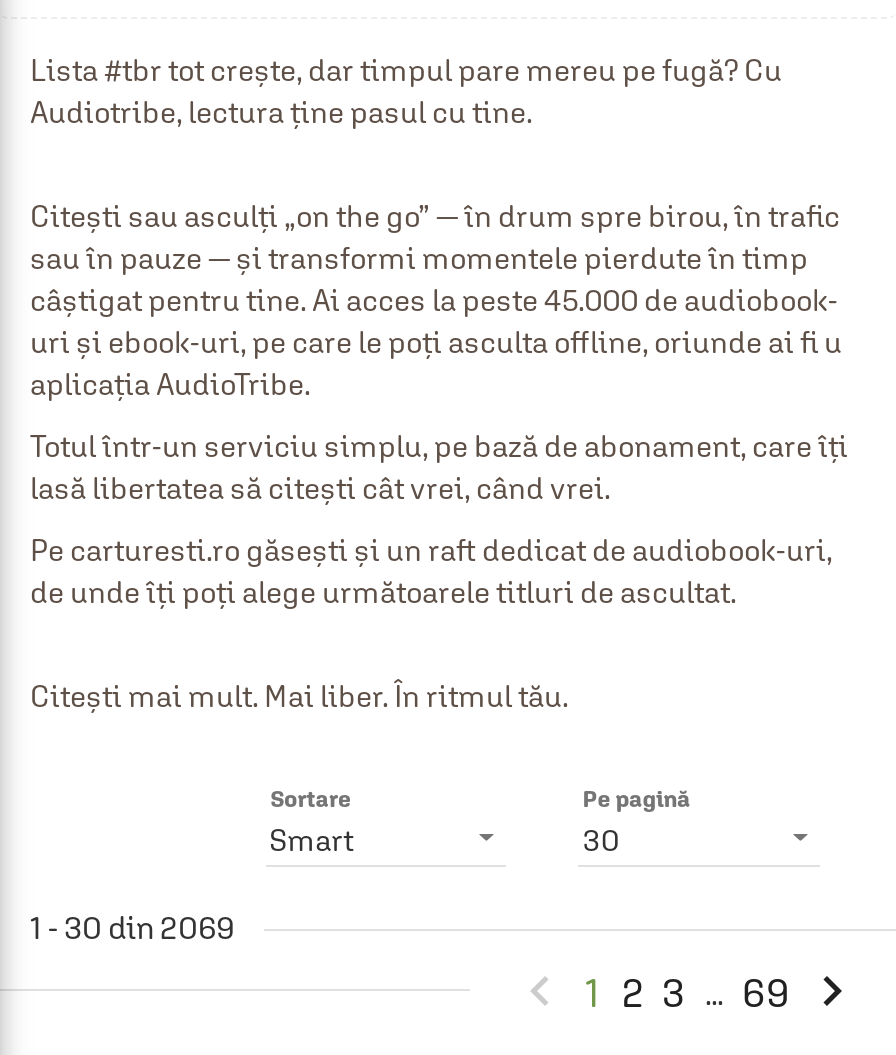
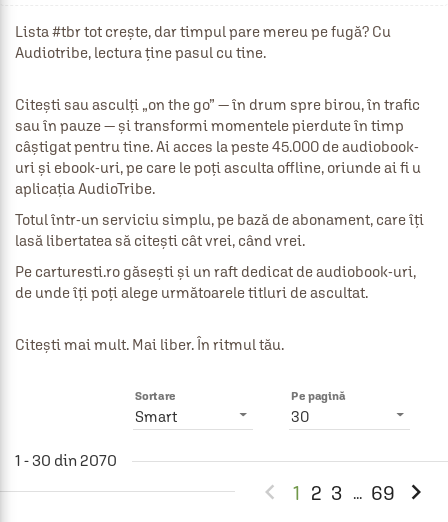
[30,910,234,946] 1 - 30 din 2069 -> [15,451,117,469] 1 - 30 din 2070

